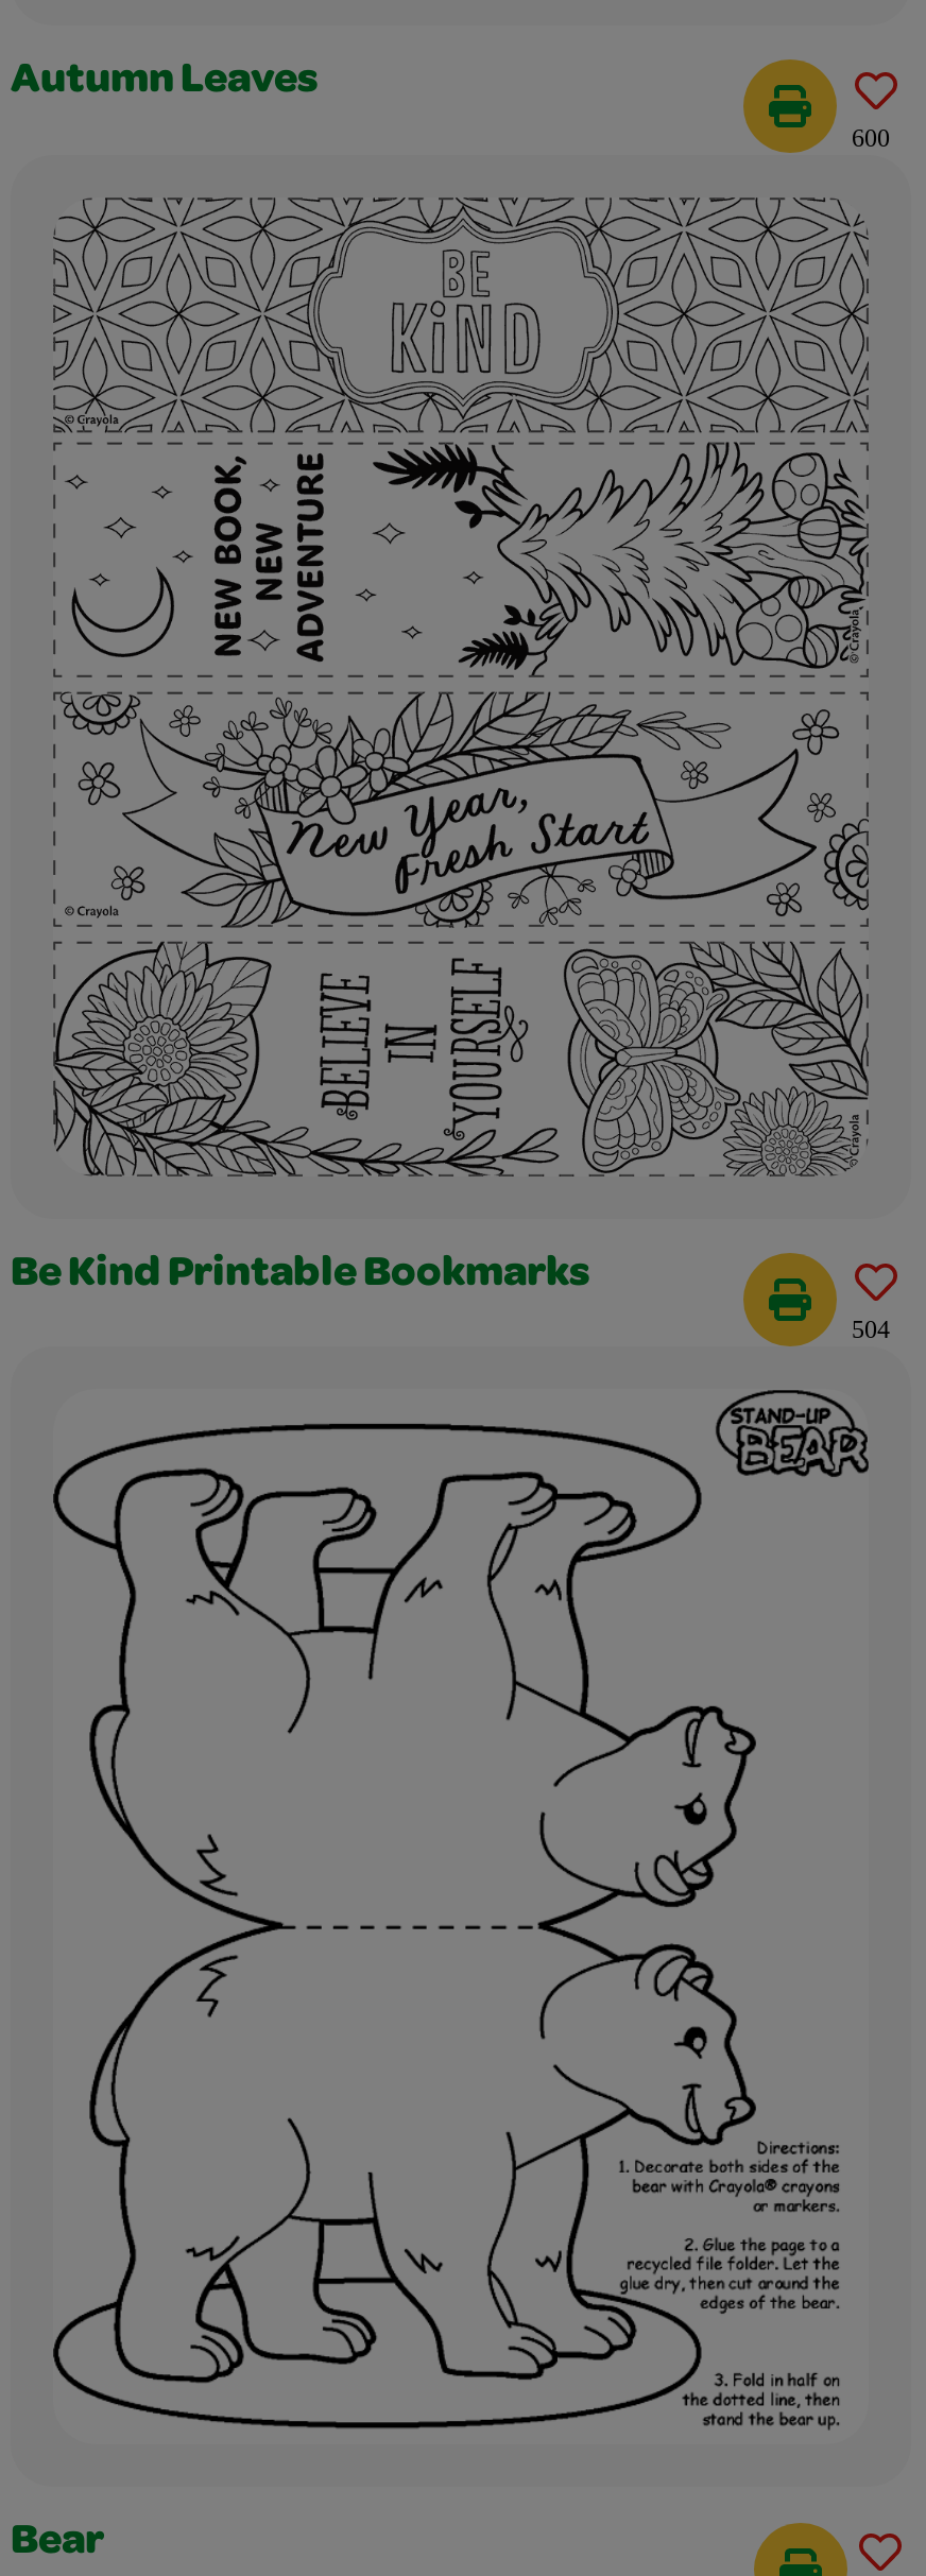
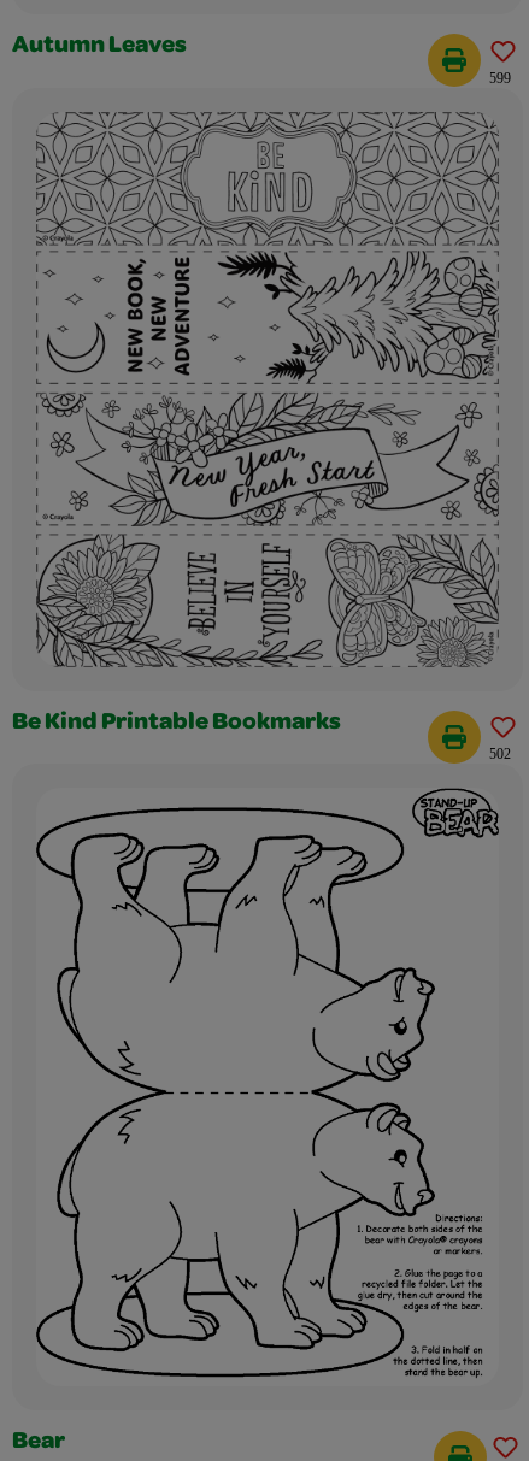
[852,123,890,152] 600 -> [489,70,511,86] 599
[852,1315,890,1344] 504 -> [489,746,511,763] 502

